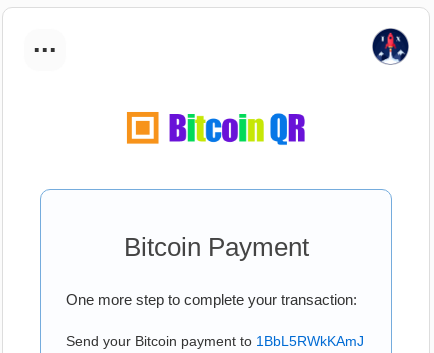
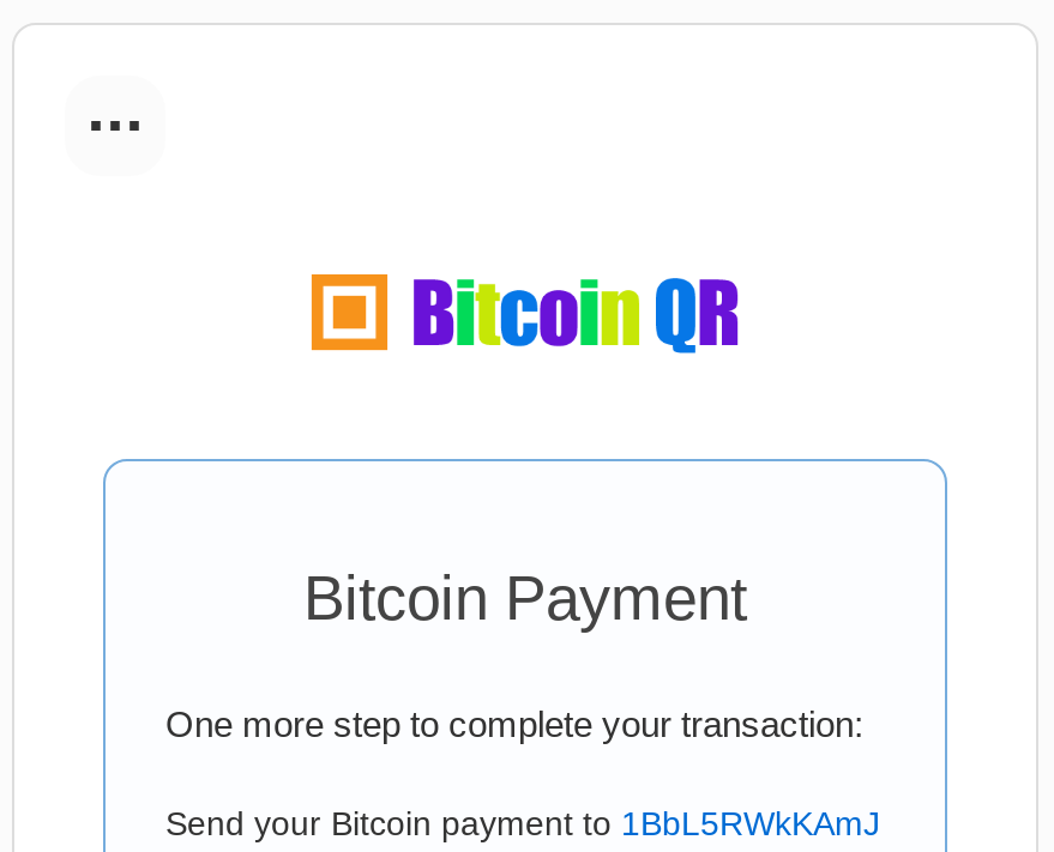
[371,27,410,65] [image] -> none

